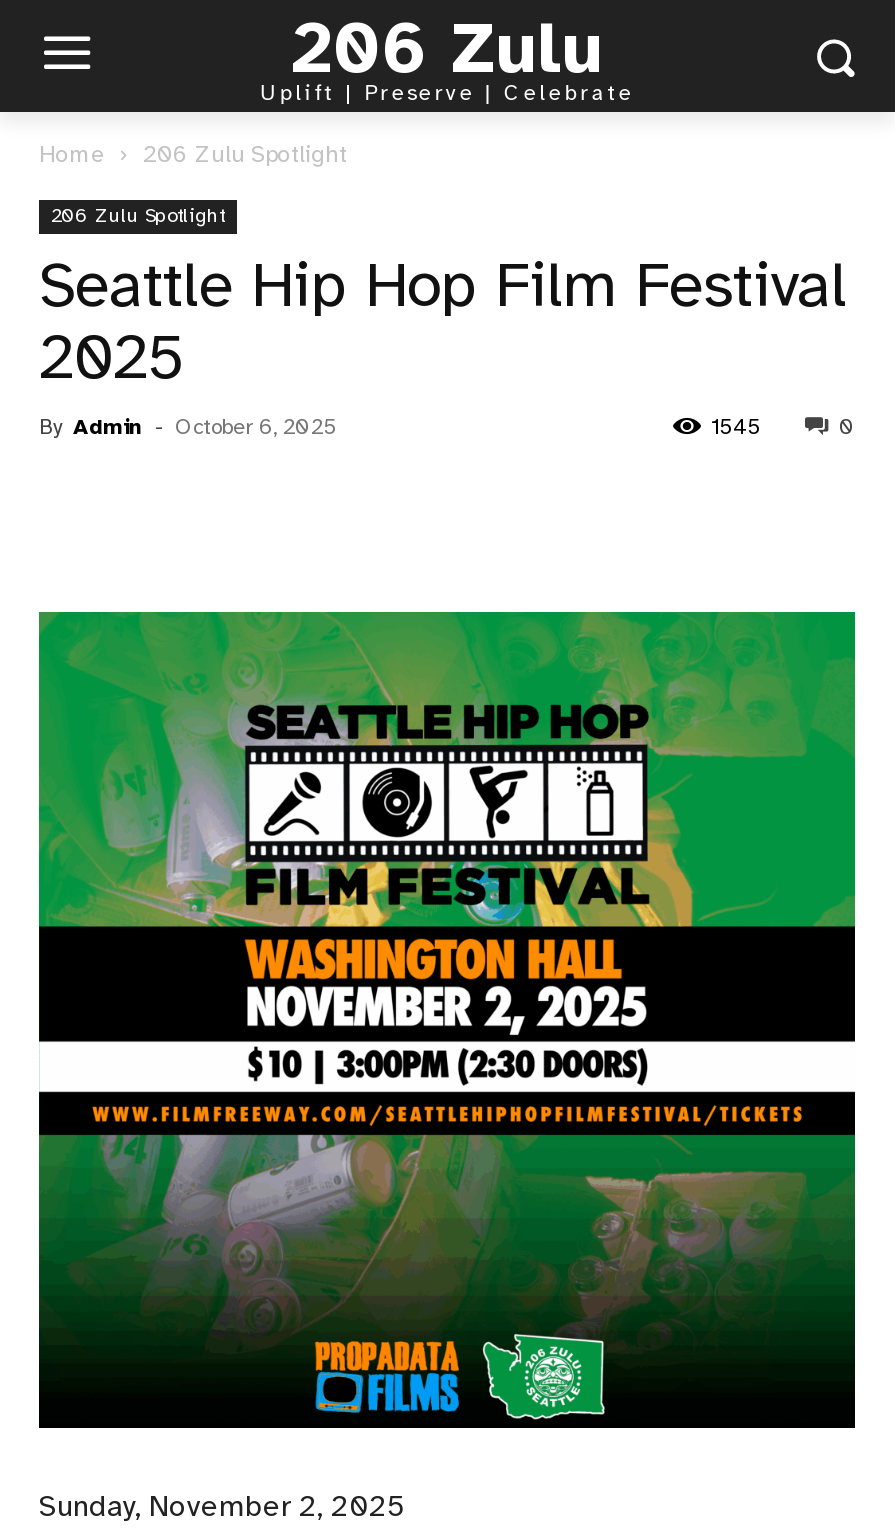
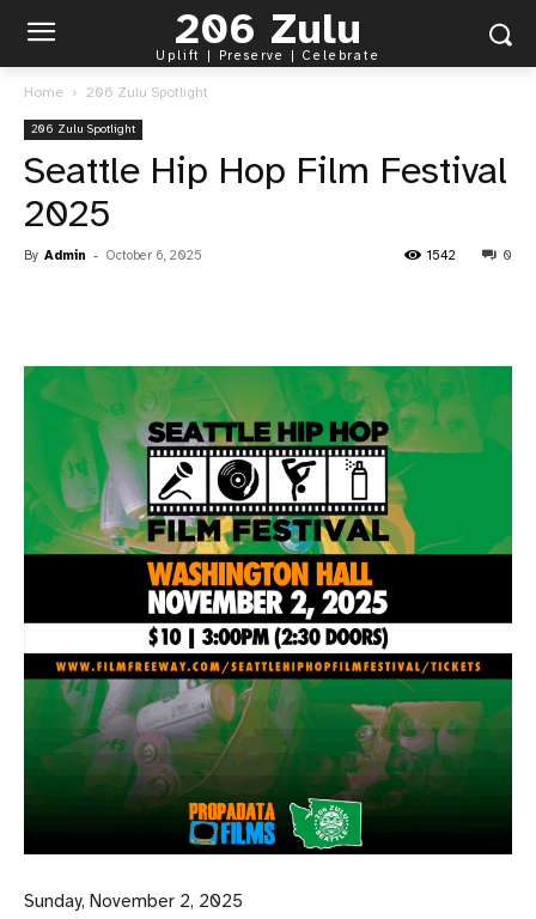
[711,414,761,440] 1545 -> [427,248,456,263] 1542

